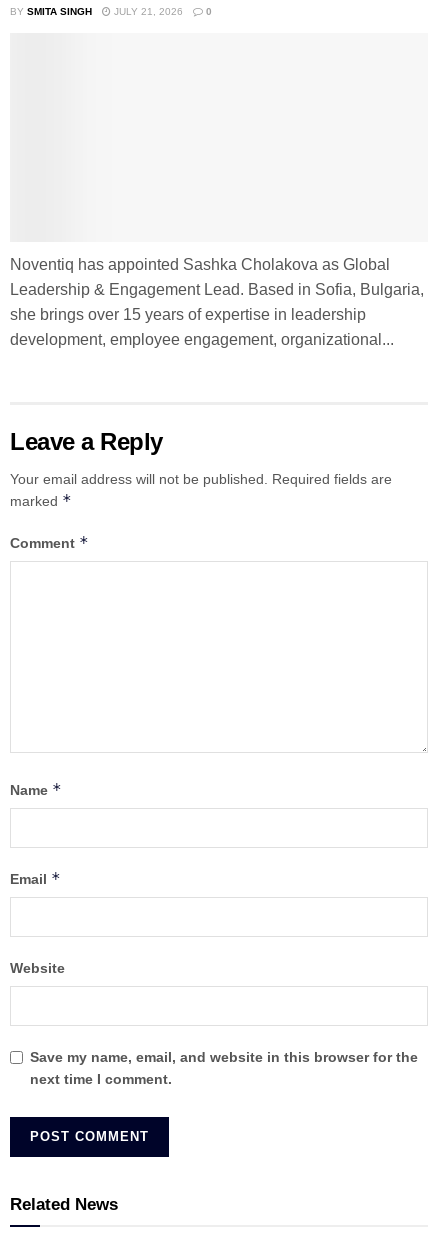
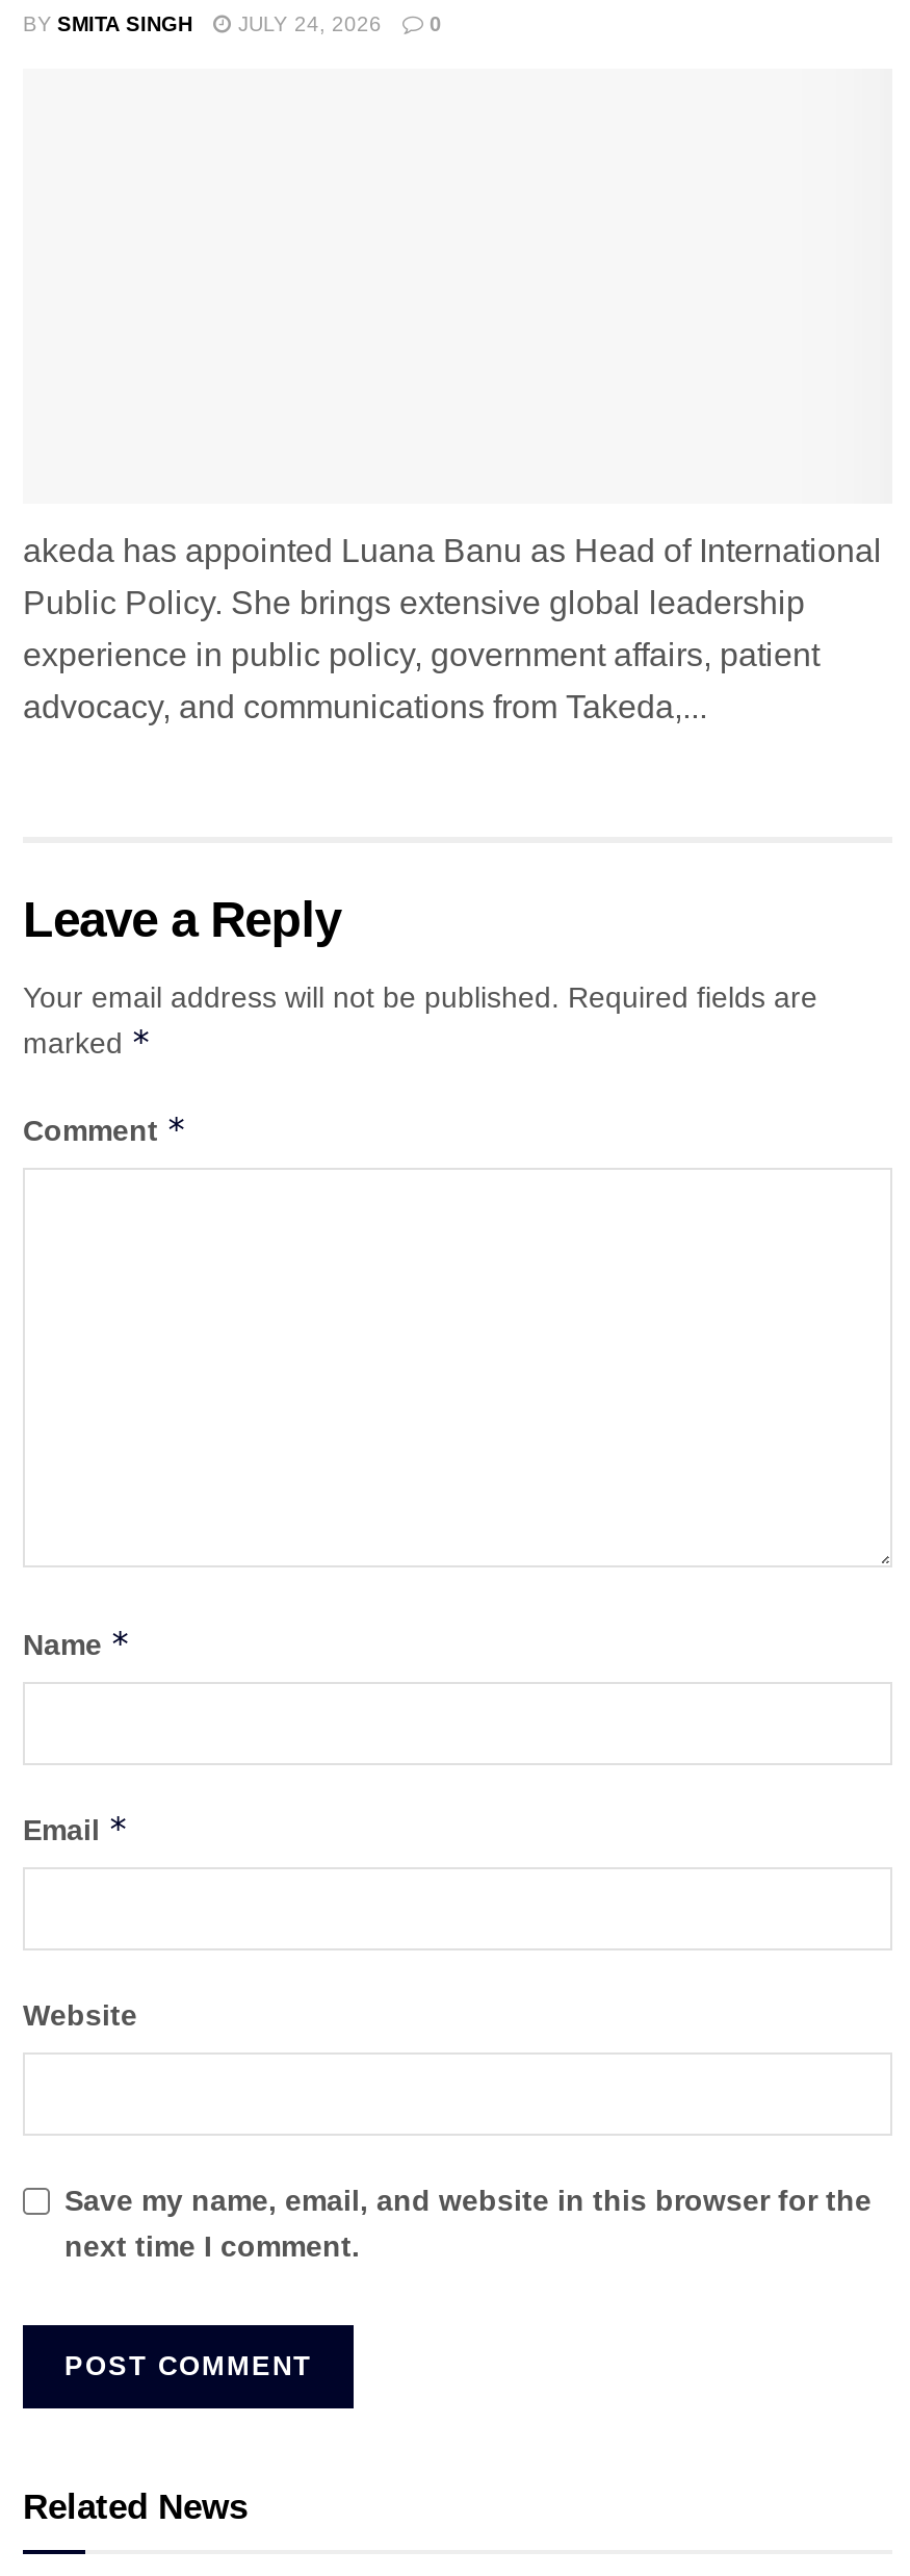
[110,6,182,17] JULY 21, 2026 -> [232,13,382,36] JULY 24, 2026
[10,256,390,273] Noventiq has appointed Sashka Cholakova as Global -> [23,533,882,569] akeda has appointed Luana Banu as Head of International
[10,281,424,298] Leadership & Engagement Lead. Based in Sofia, Bulgaria, -> [23,585,805,621] Public Policy. She brings extensive global leadership
[10,306,366,323] she brings over 15 years of expertise in leadership -> [23,637,820,673] experience in public policy, government affairs, patient
[10,331,394,348] development, employee engagement, organizational... -> [23,689,707,725] advocacy, and communications from Takeda,...

